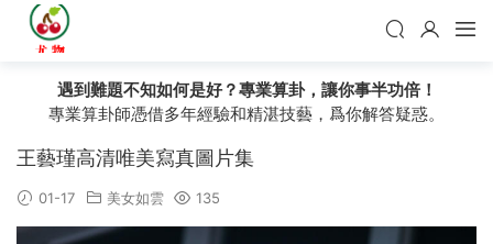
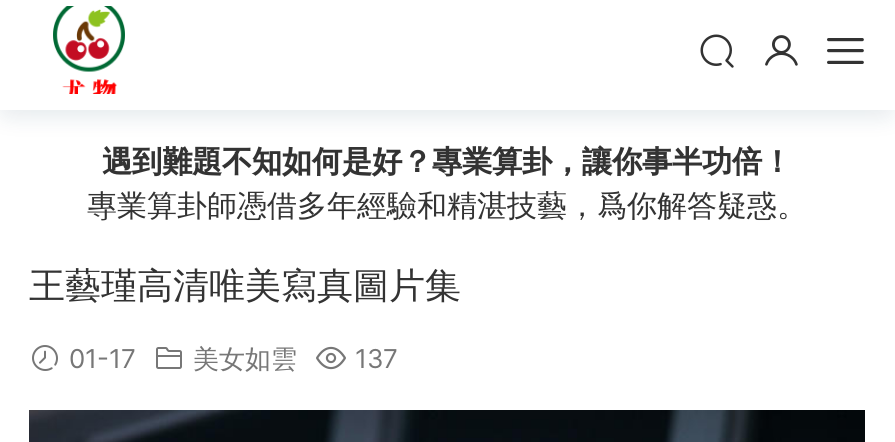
[34,189,220,207] 01-17 美女如雲 135 -> [61,342,397,374] 01-17 美女如雲 137

